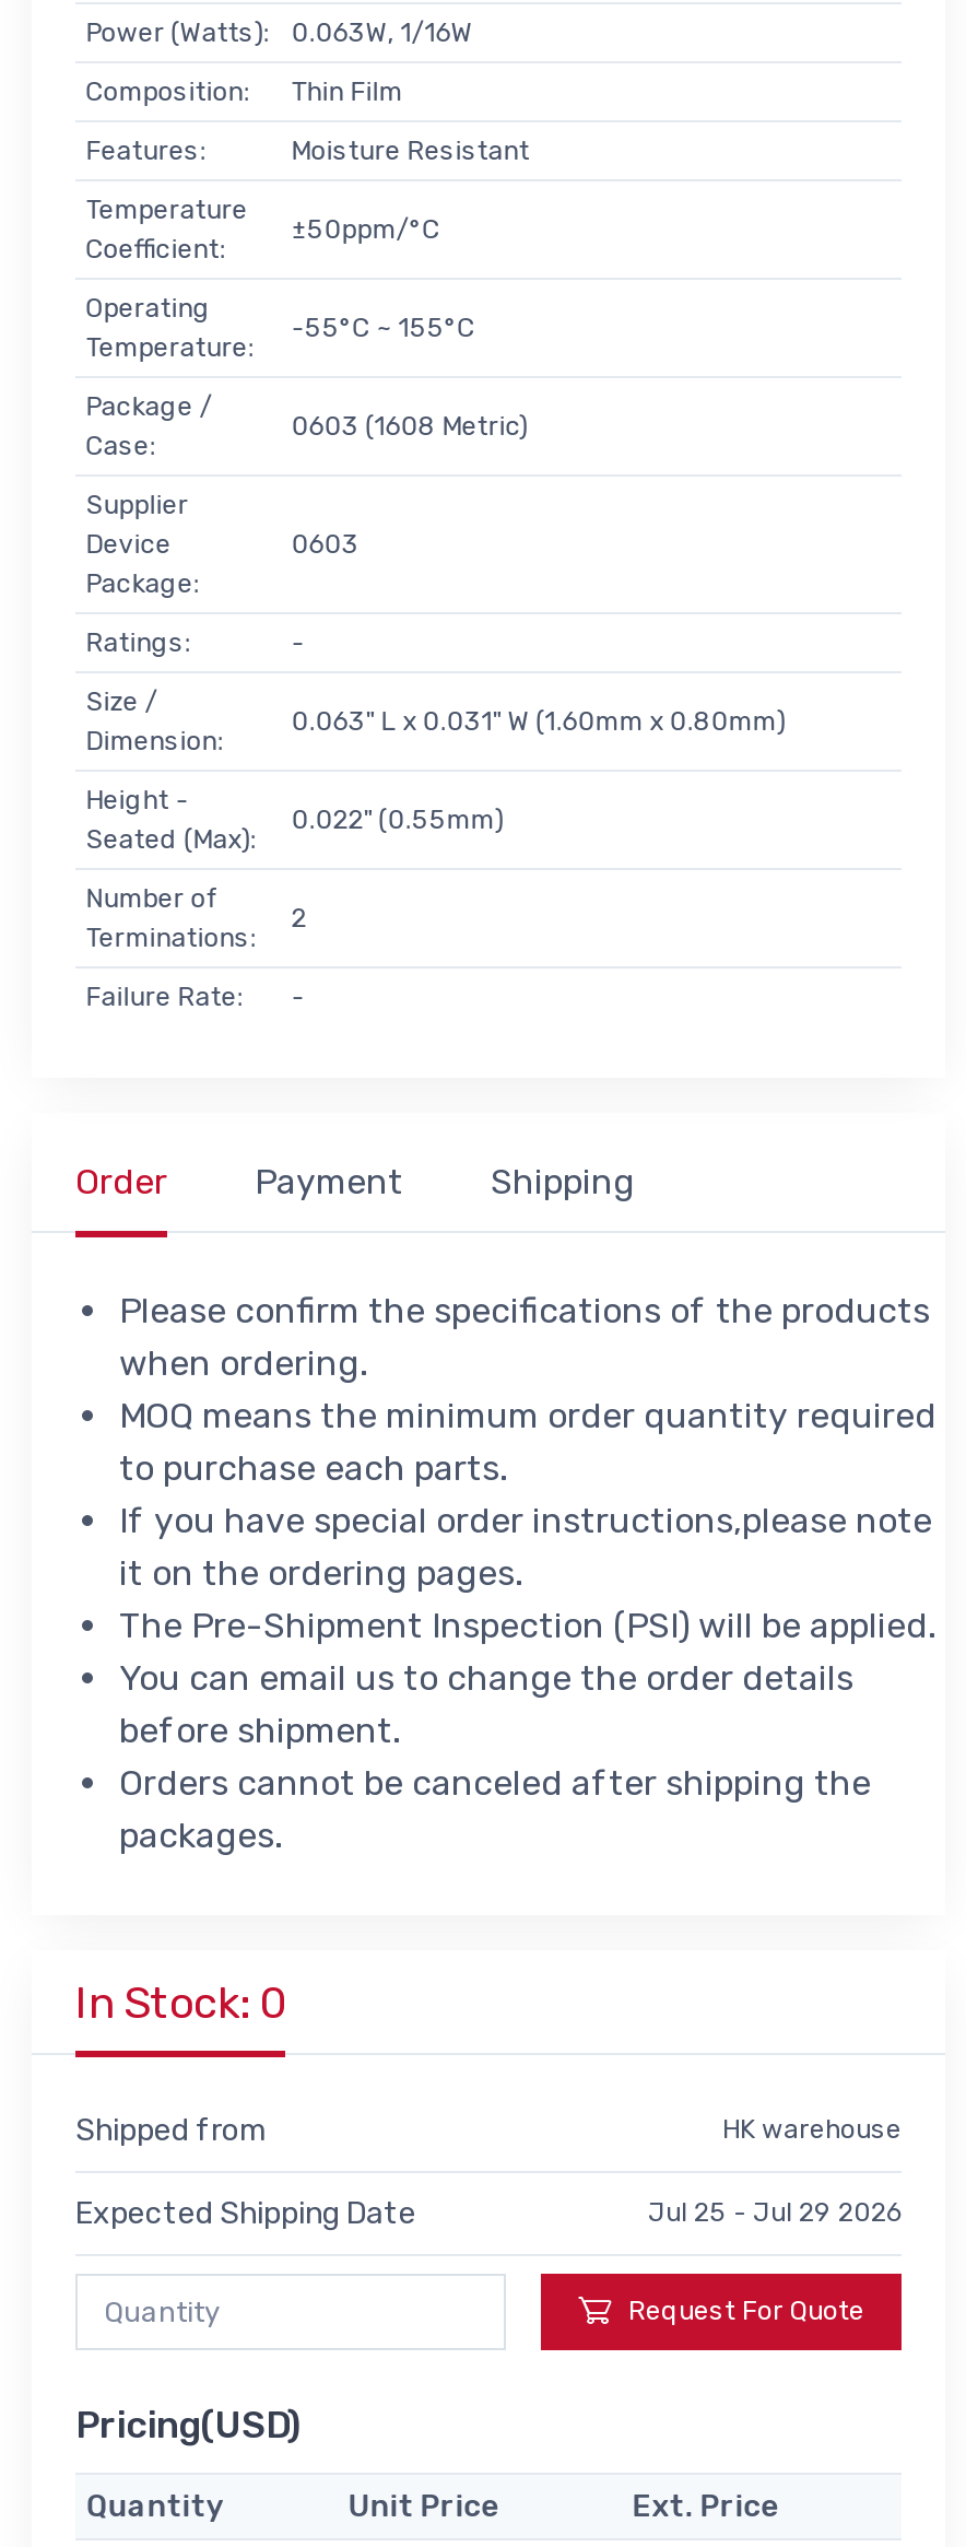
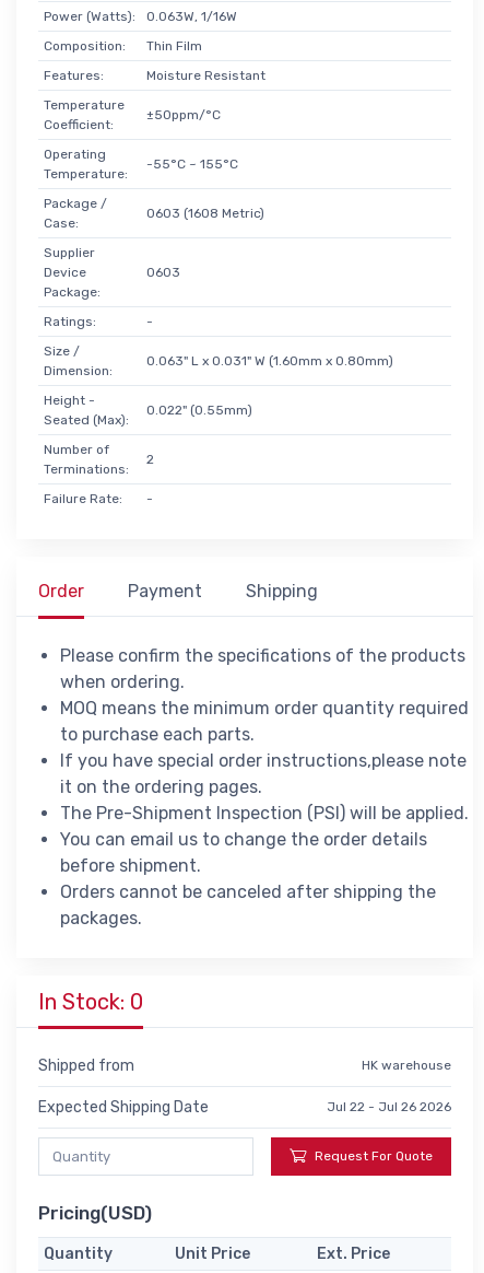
[648,2197,902,2228] Jul 25 - Jul 29 2026 -> [327,1099,451,1115] Jul 22 - Jul 26 2026

